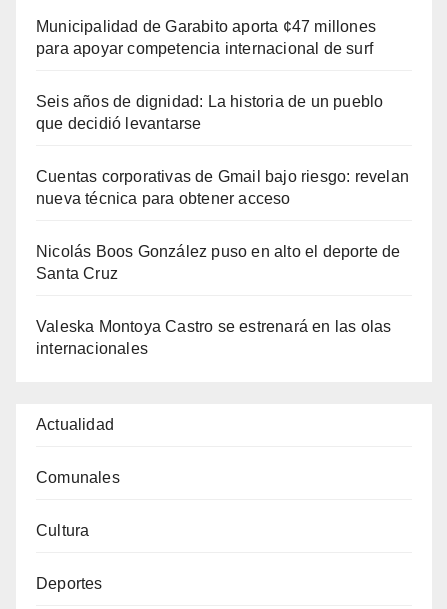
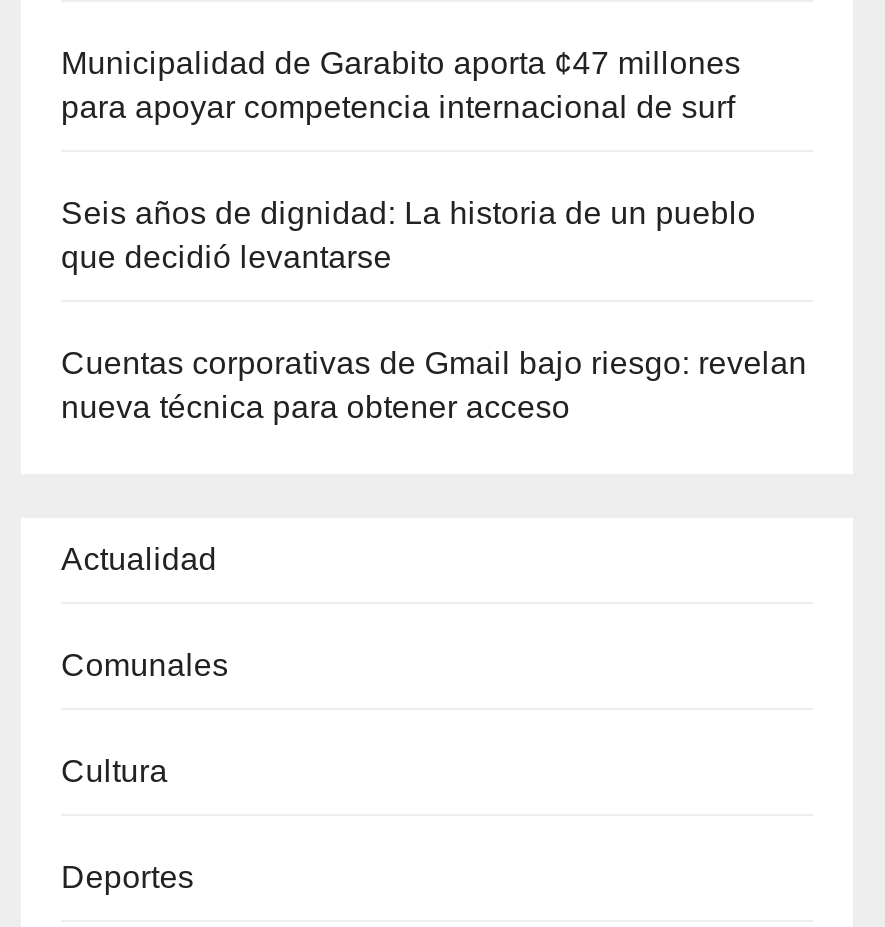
[36,243,401,357] Nicolás Boos González puso en alto el deporte de | Santa Cruz | Valeska Montoya Castro se estrenará en las olas | internacionales -> none

